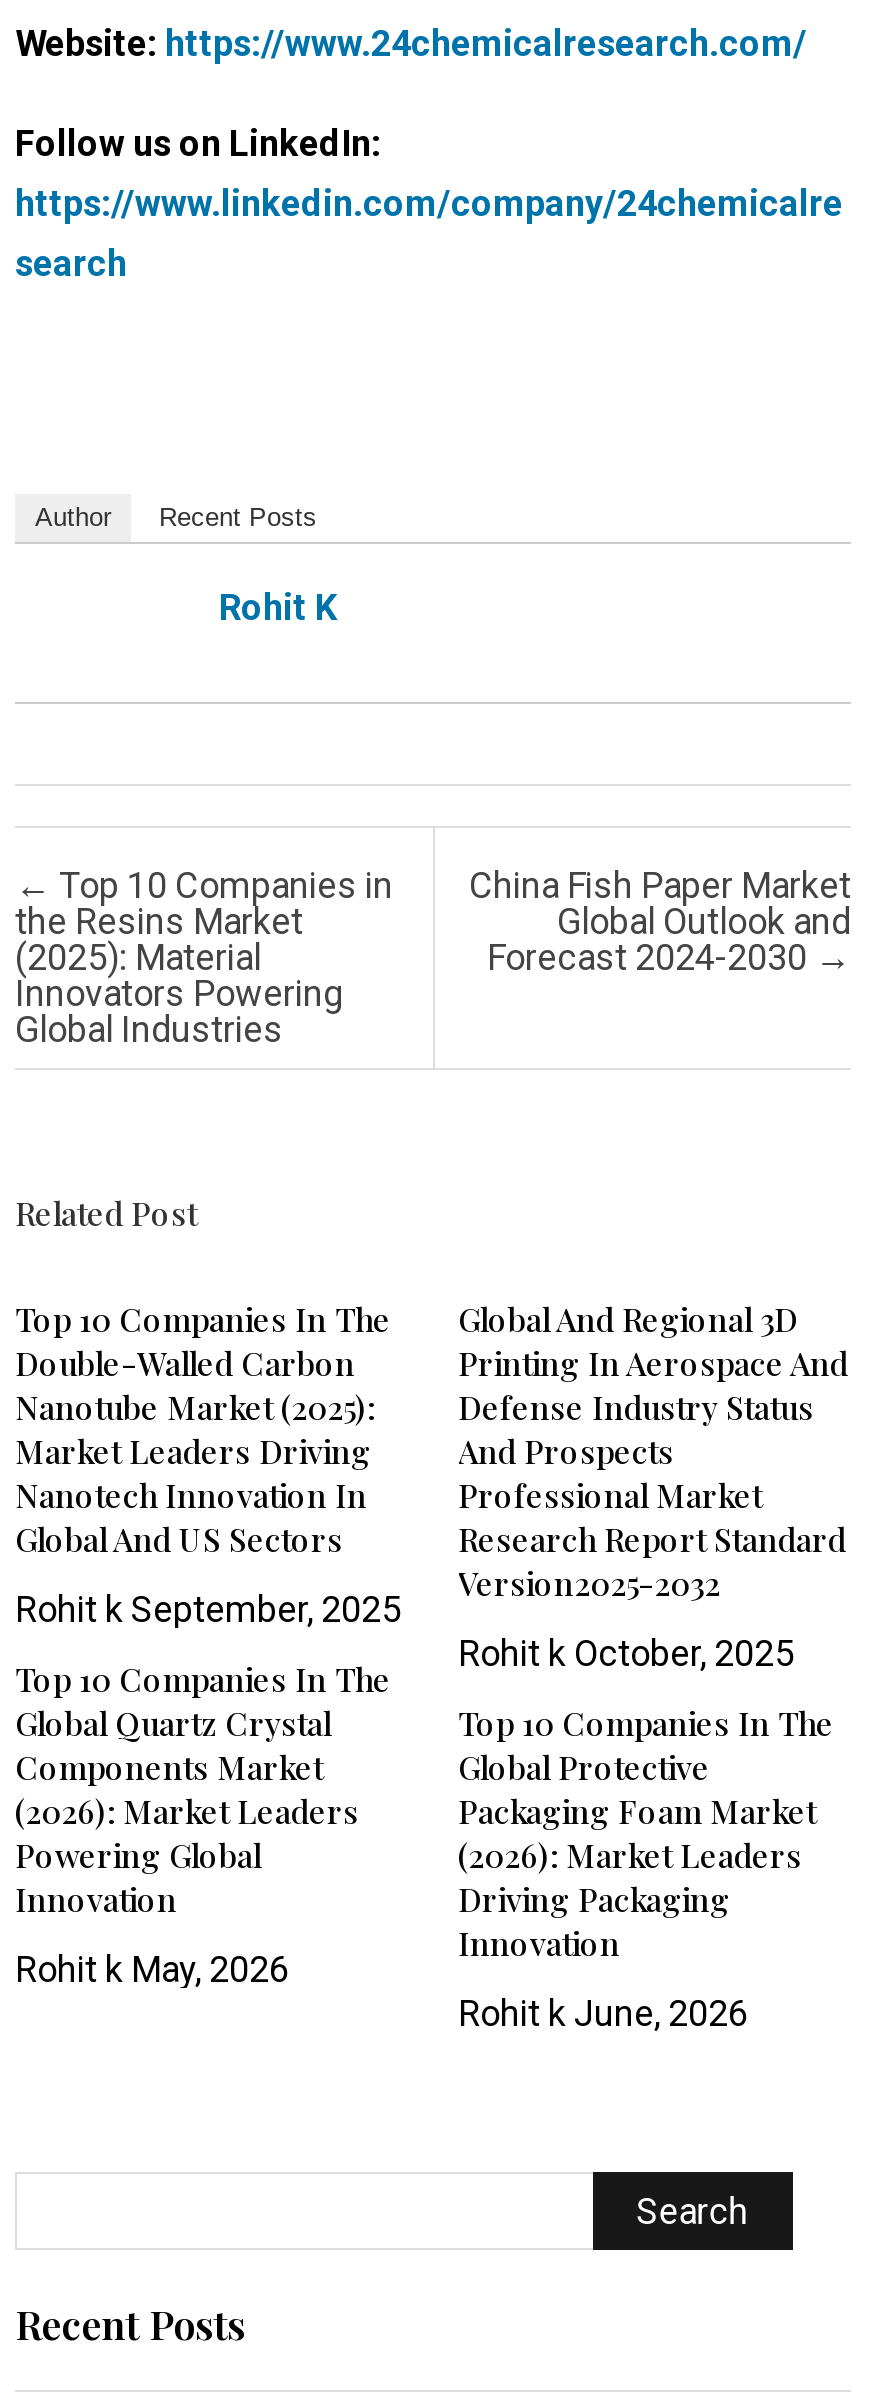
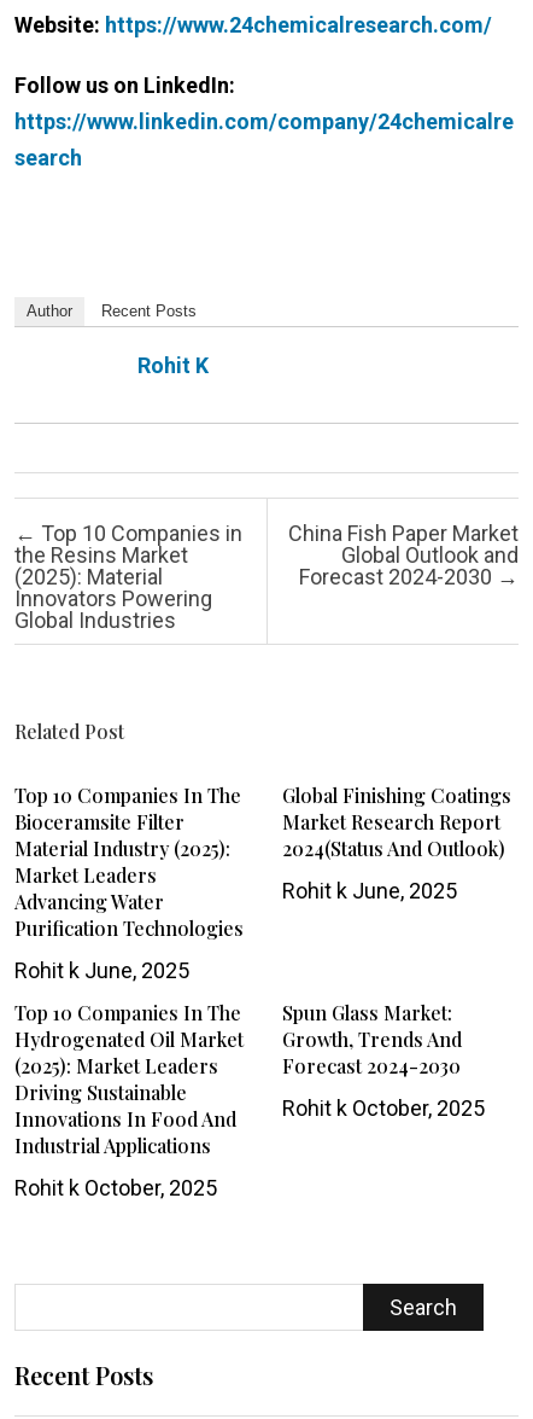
[458,1299,848,1605] Global And Regional 3D | Printing In Aerospace And | Defense Industry Status | And Prospects | Professional Market | Research Report Standard | Version2025-2032 -> [282,783,511,861] Global Finishing Coatings | Market Research Report | 2024(Status And Outlook)
[15,1343,375,1561] Double-Walled Carbon | Nanotube Market (2025): | Market Leaders Driving | Nanotech Innovation In | Global And US Sectors -> [14,809,244,941] Bioceramsite Filter | Material Industry (2025): | Market Leaders | Advancing Water | Purification Technologies
[15,1589,401,1631] Rohit k September, 2025 -> [14,958,189,983] Rohit k June, 2025
[458,1633,794,1675] Rohit k October, 2025 -> [282,878,456,904] Rohit k June, 2025
[15,1703,359,1921] Global Quartz Crystal | Components Market | (2026): Market Leaders | Powering Global | Innovation -> [14,1027,244,1159] Hydrogenated Oil Market | (2025): Market Leaders | Driving Sustainable | Innovations In Food And | Industrial Applications
[458,1703,834,1965] Top 10 Companies In The | Global Protective | Packaging Foam Market | (2026): Market Leaders | Driving Packaging | Innovation -> [282,1000,461,1079] Spun Glass Market: | Growth, Trends And | Forecast 2024-2030
[15,1949,289,1991] Rohit k May, 2026 -> [14,1175,217,1201] Rohit k October, 2025
[458,1993,748,2035] Rohit k June, 2026 -> [282,1096,484,1121] Rohit k October, 2025

